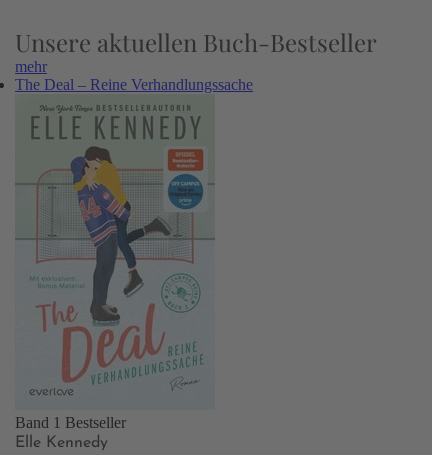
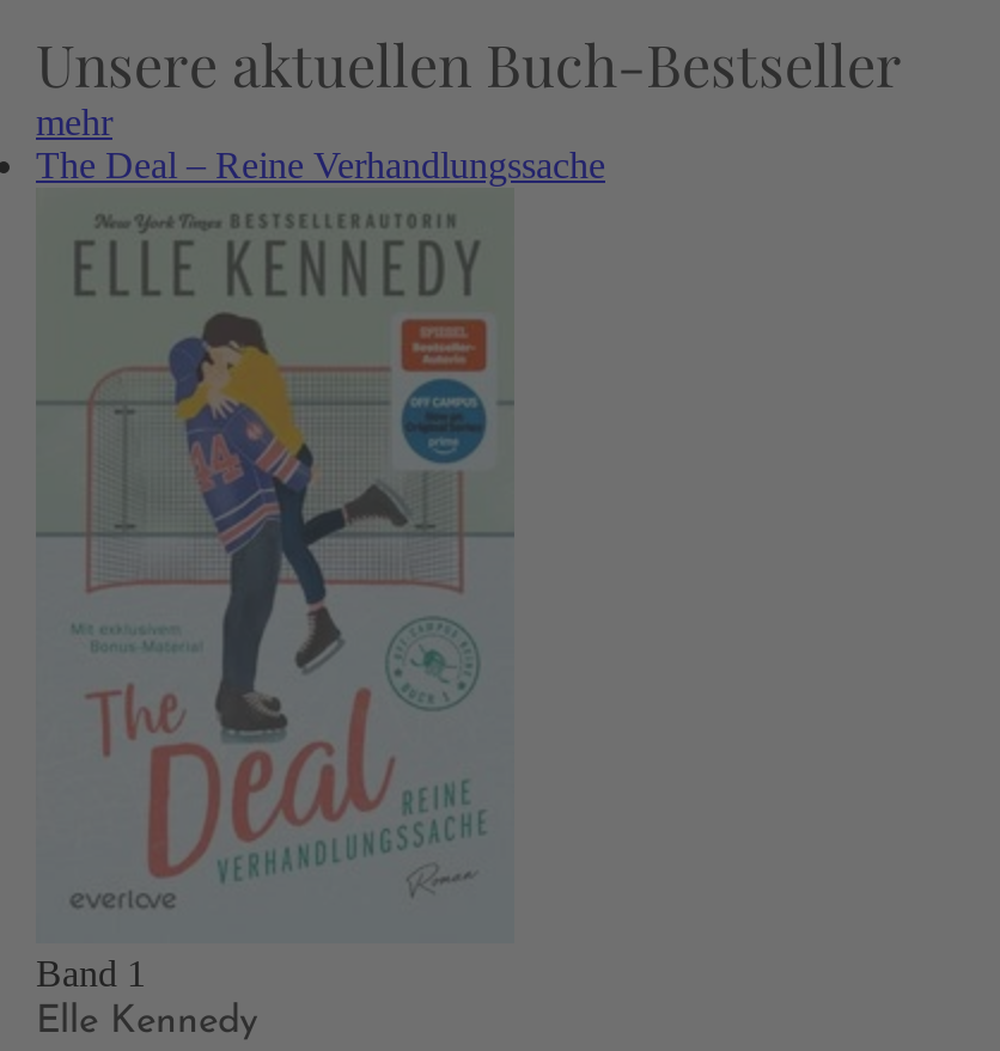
[15,414,126,431] Band 1 Bestseller -> [36,953,146,994] Band 1

